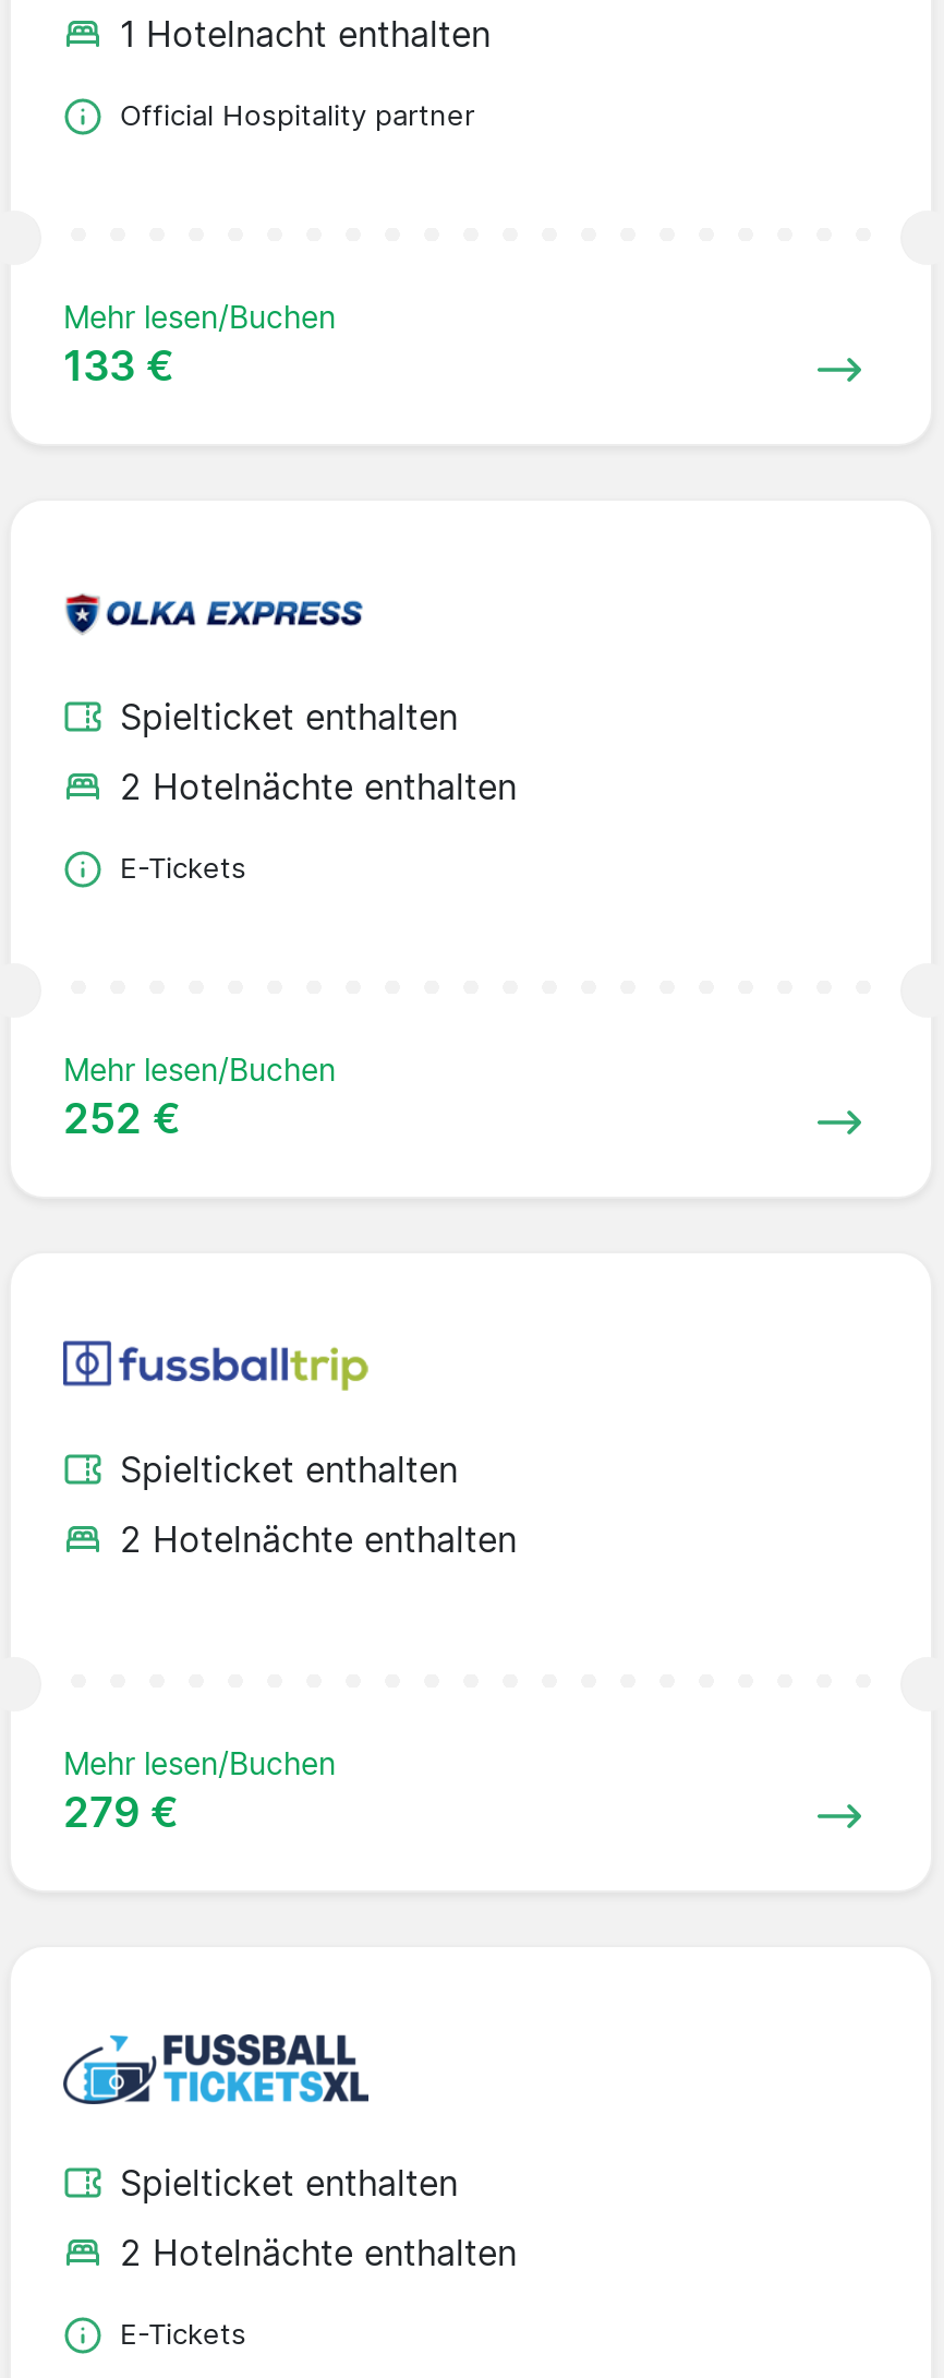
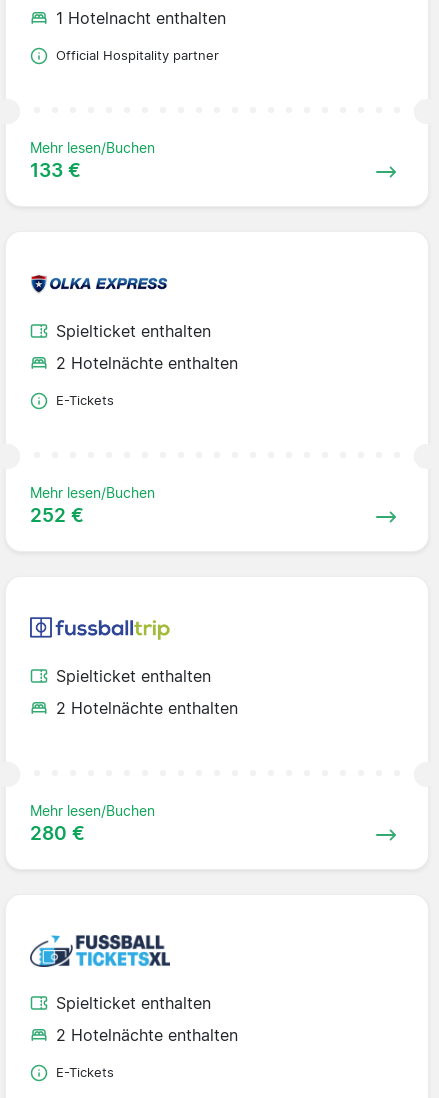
[63,1787,179,1839] 279 € -> [30,821,85,845] 280 €

